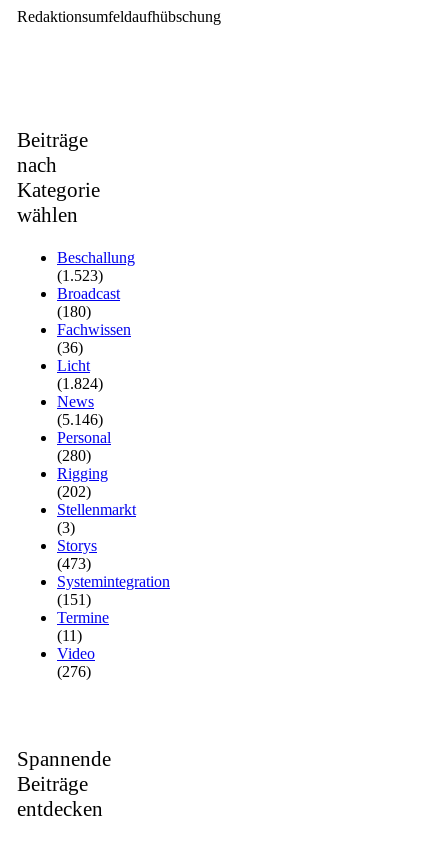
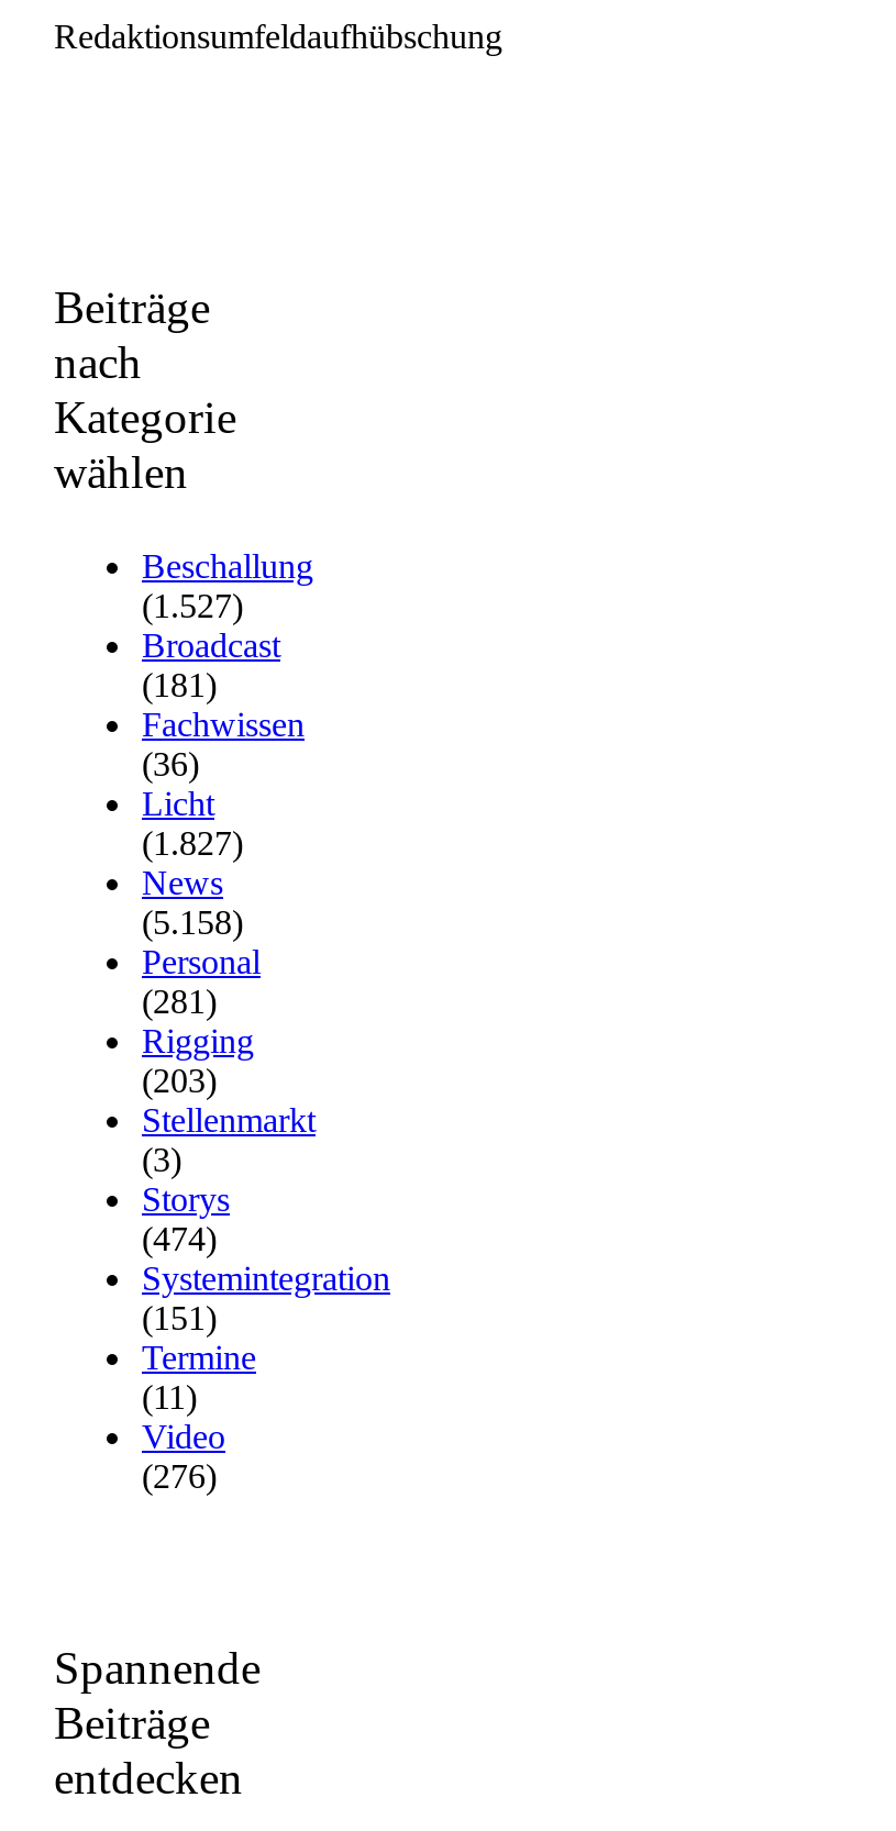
[57,267,103,284] (1.523) -> [142,588,243,625] (1.527)
[57,303,91,320] (180) -> [142,667,217,704] (181)
[57,375,103,392] (1.824) -> [142,825,243,863] (1.827)
[57,411,103,428] (5.146) -> [142,905,243,942] (5.158)
[57,447,91,464] (280) -> [142,984,217,1021] (281)
[57,483,91,500] (202) -> [142,1063,217,1100] (203)
[57,555,91,572] (473) -> [142,1221,217,1258] (474)

